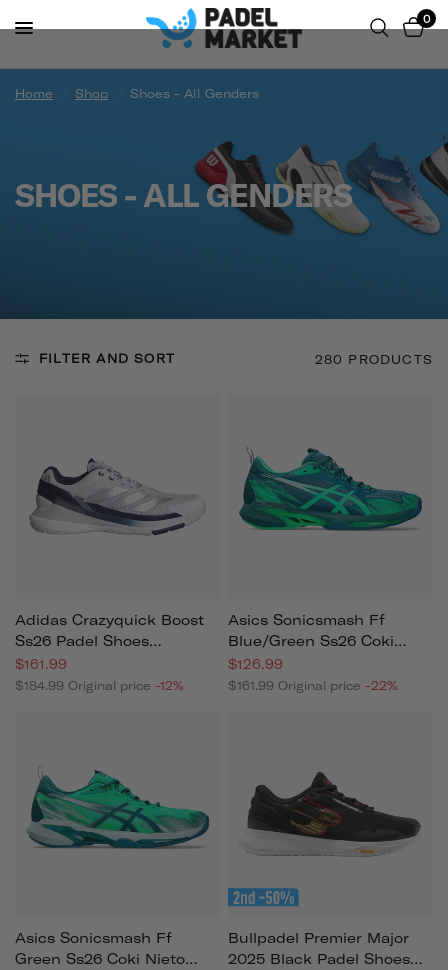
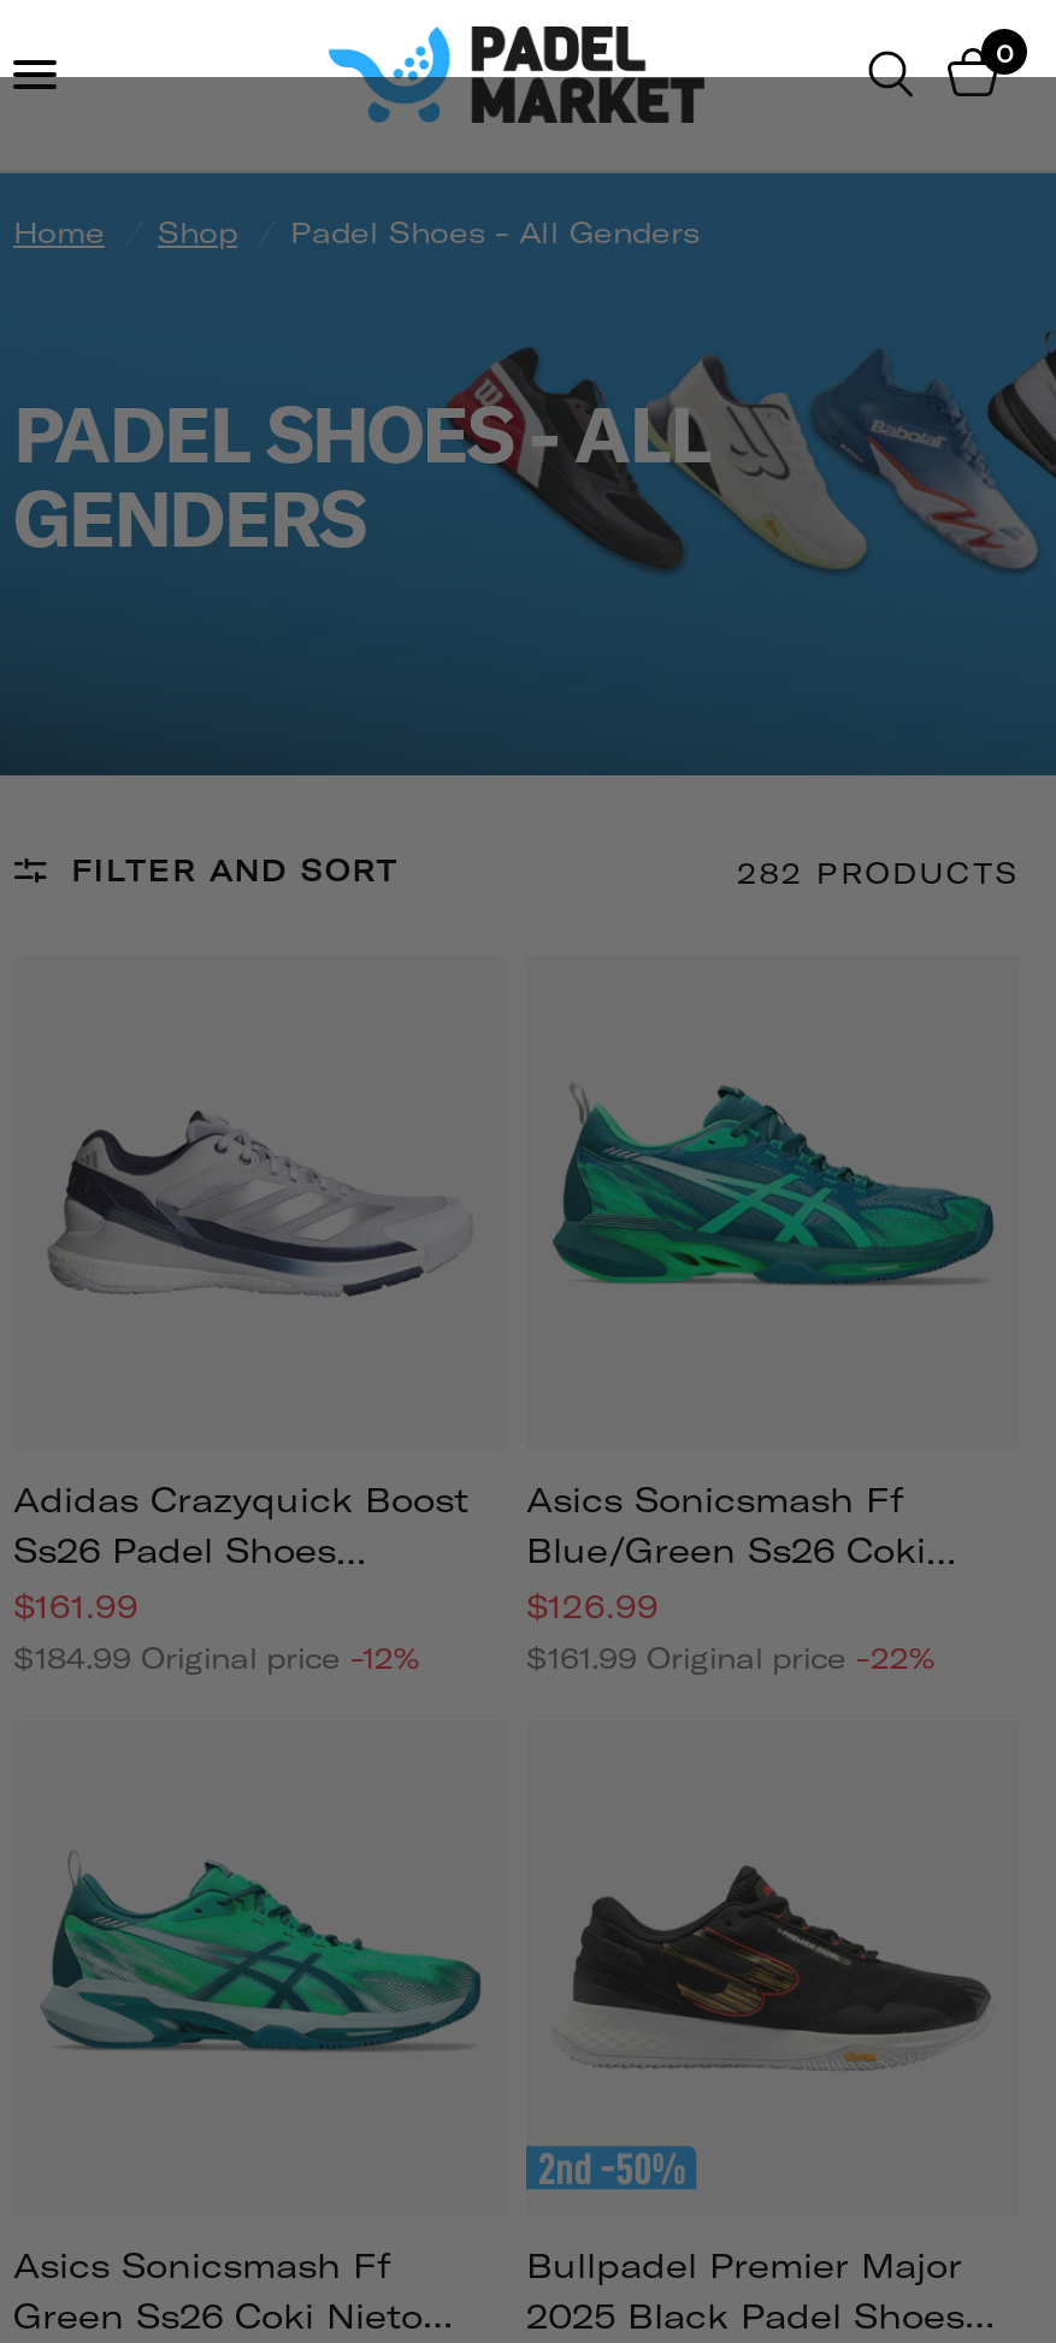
[15,86,259,100] Home / Shop / Shoes - All Genders -> [13,214,700,248] Home / Shop / Padel Shoes - All Genders
[15,174,352,212] SHOES - ALL GENDERS -> [13,385,710,561] PADEL SHOES - ALL | GENDERS
[315,352,433,366] 280 PRODUCTS -> [737,855,1020,889] 282 PRODUCTS

